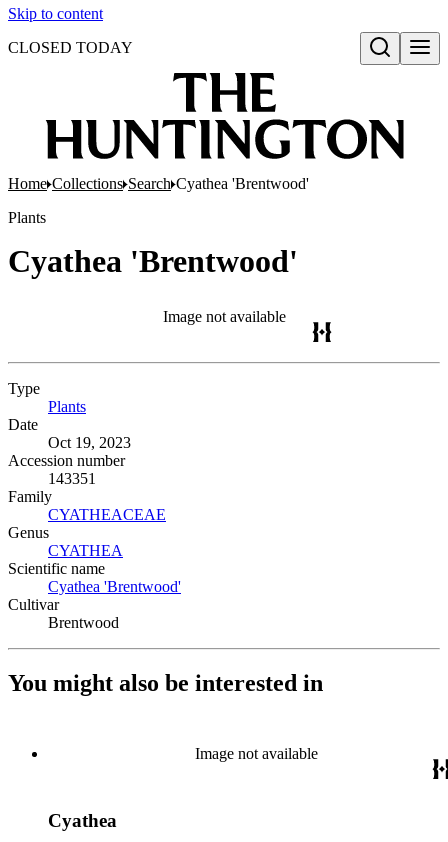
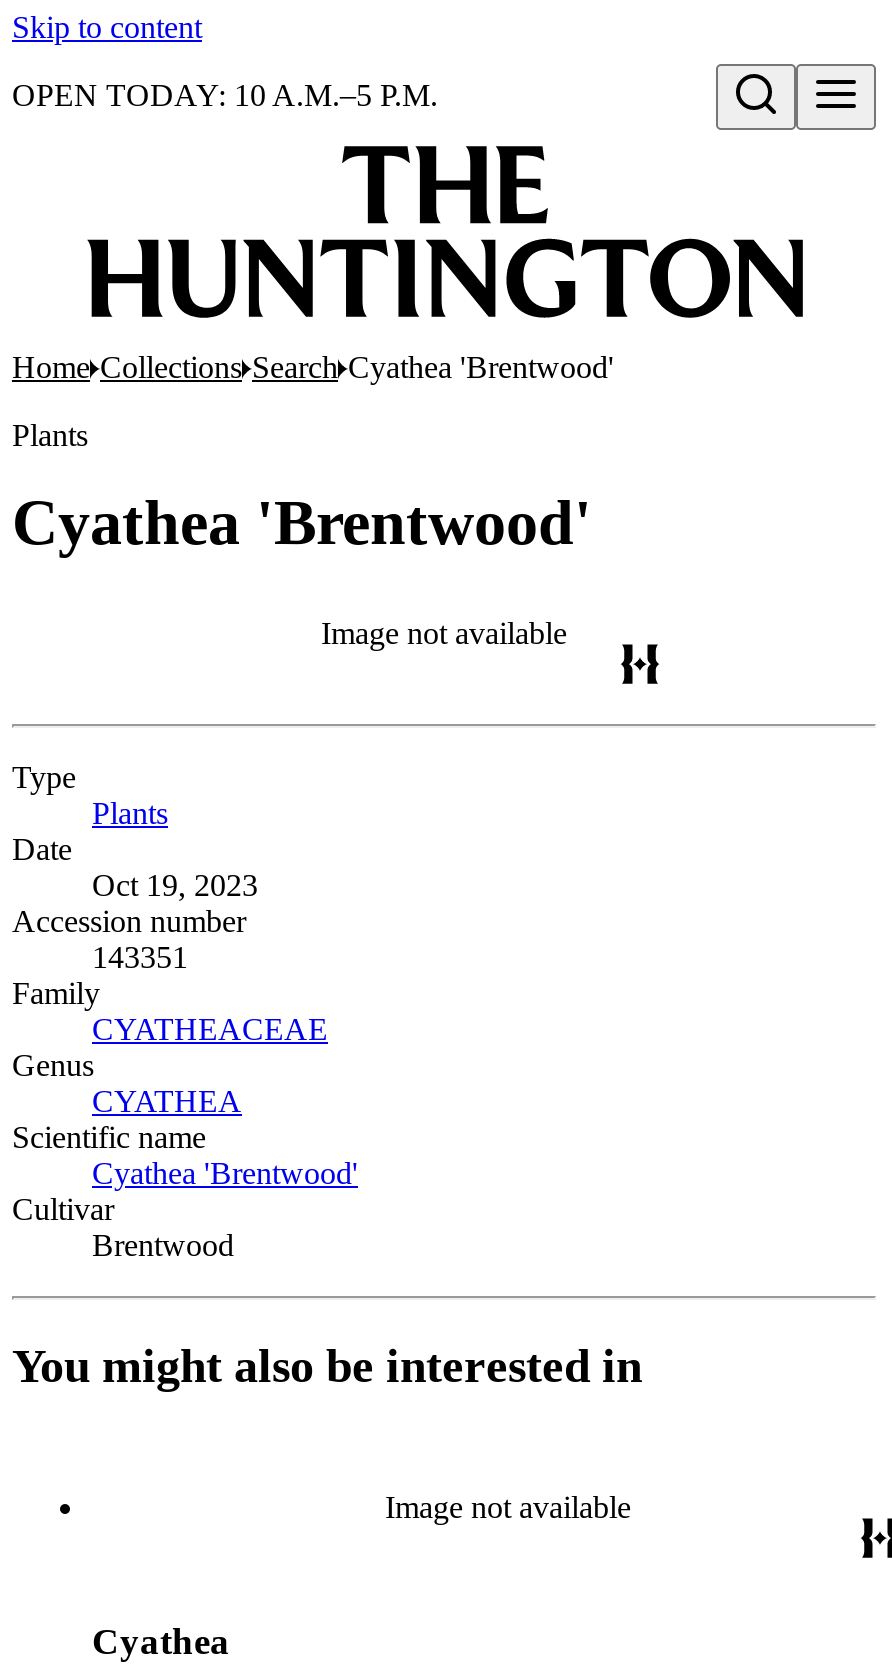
[8,39,133,56] CLOSED TODAY -> [12,78,438,112] OPEN TODAY: 10 A.M.–5 P.M.

